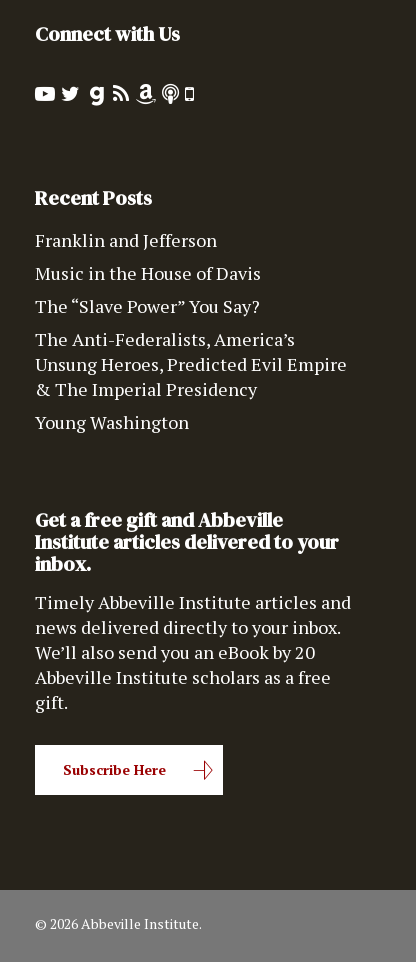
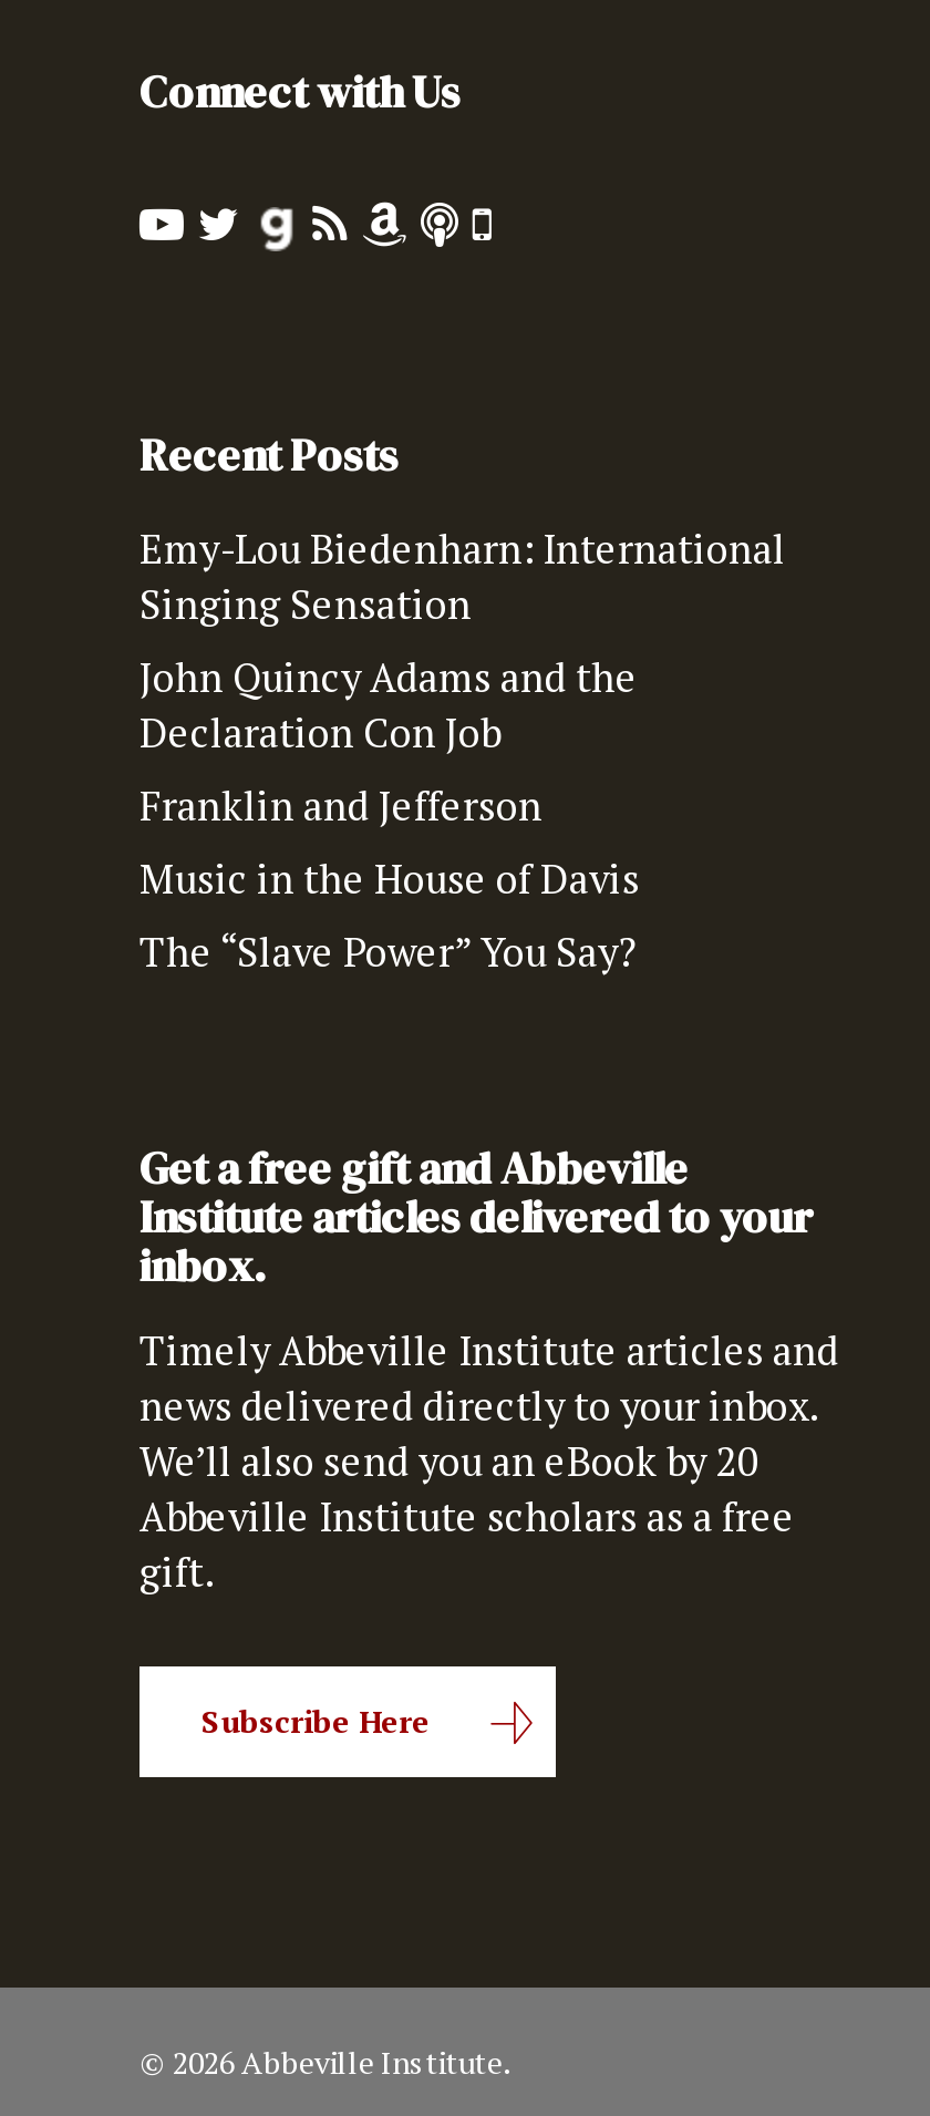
none -> [139,522,786,759] Emy-Lou Biedenharn: International | Singing Sensation | John Quincy Adams and the | Declaration Con Job
moved [35,228,261,318] -> [139,779,640,978]: Franklin and Jefferson | Music in the House of Davis | The “Slave Power” You Say?
[35,327,347,434] The Anti-Federalists, America’s | Unsung Heroes, Predicted Evil Empire | & The Imperial Presidency | Young Washington -> none

